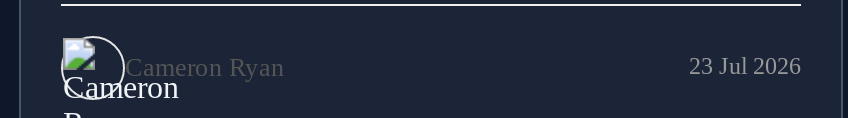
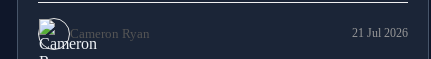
[689,52,801,80] 23 Jul 2026 -> [352,26,408,40] 21 Jul 2026

